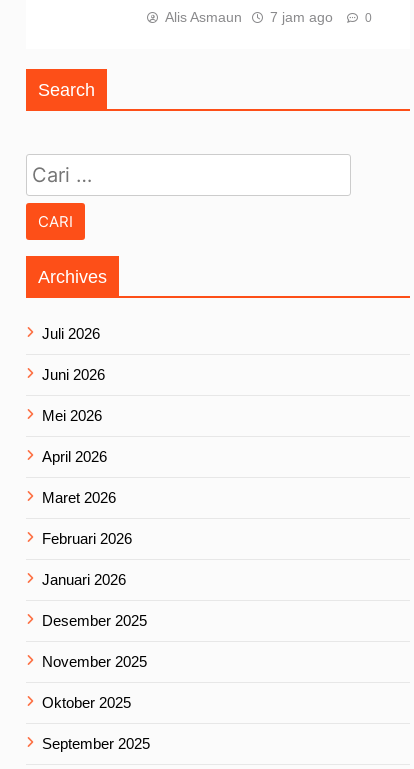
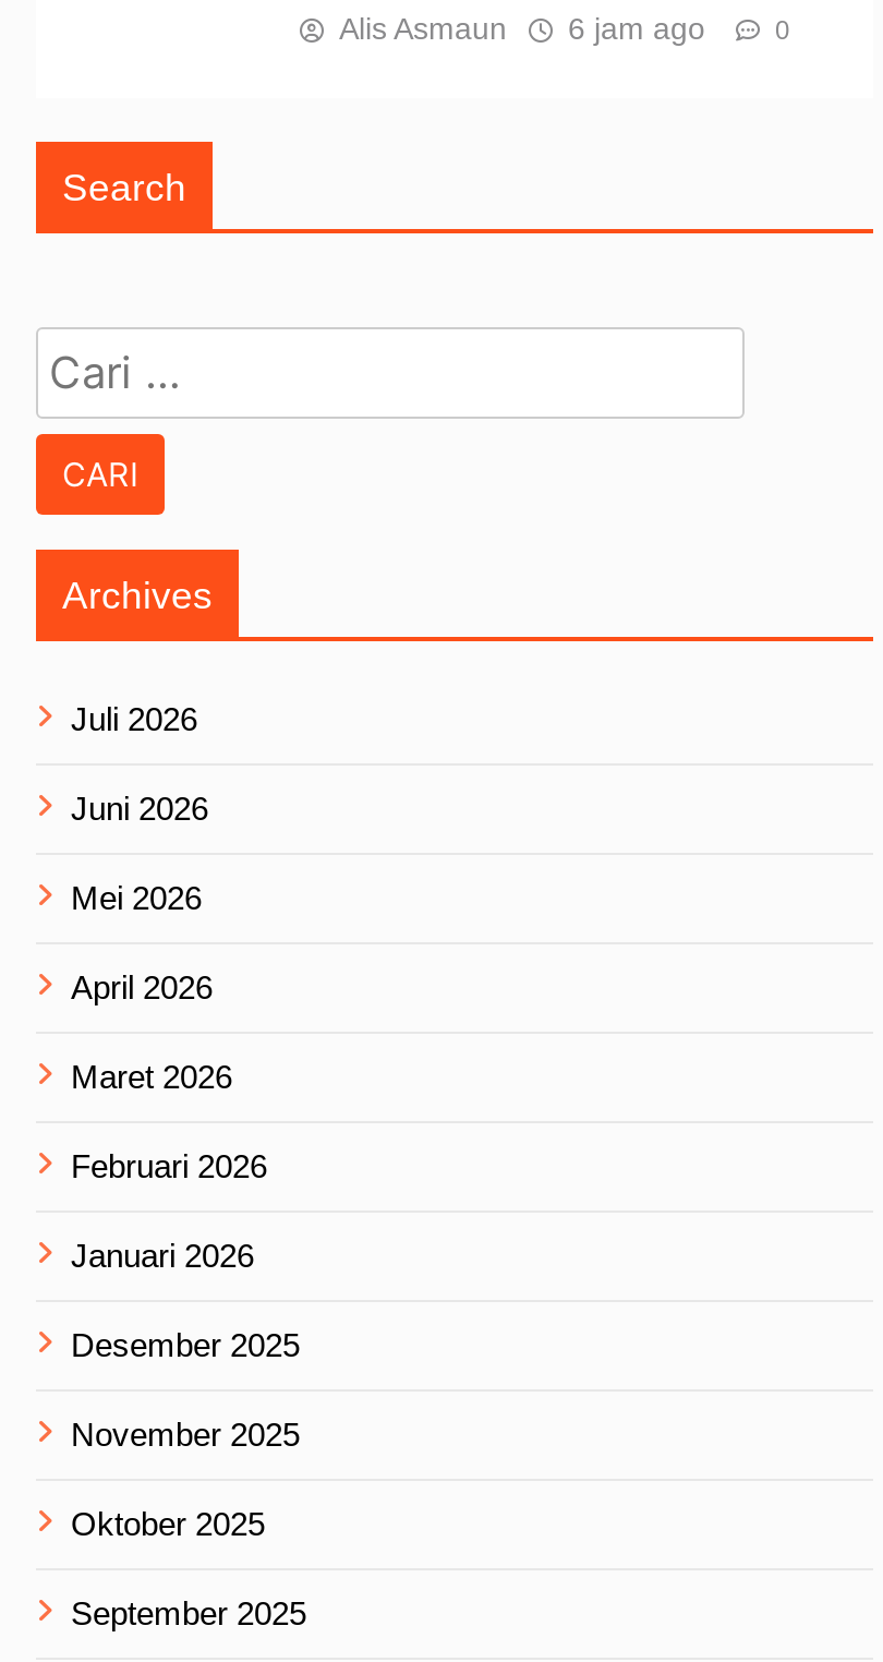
[165,9,333,25] Alis Asmaun 7 jam ago -> [339,11,705,46] Alis Asmaun 6 jam ago

